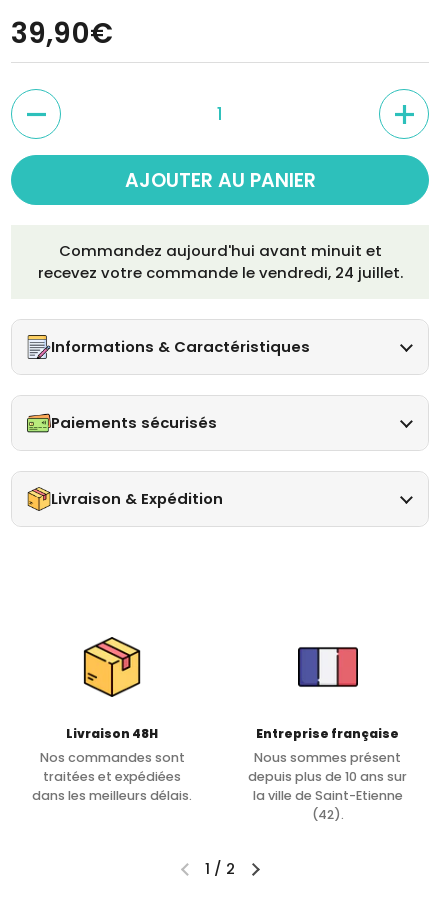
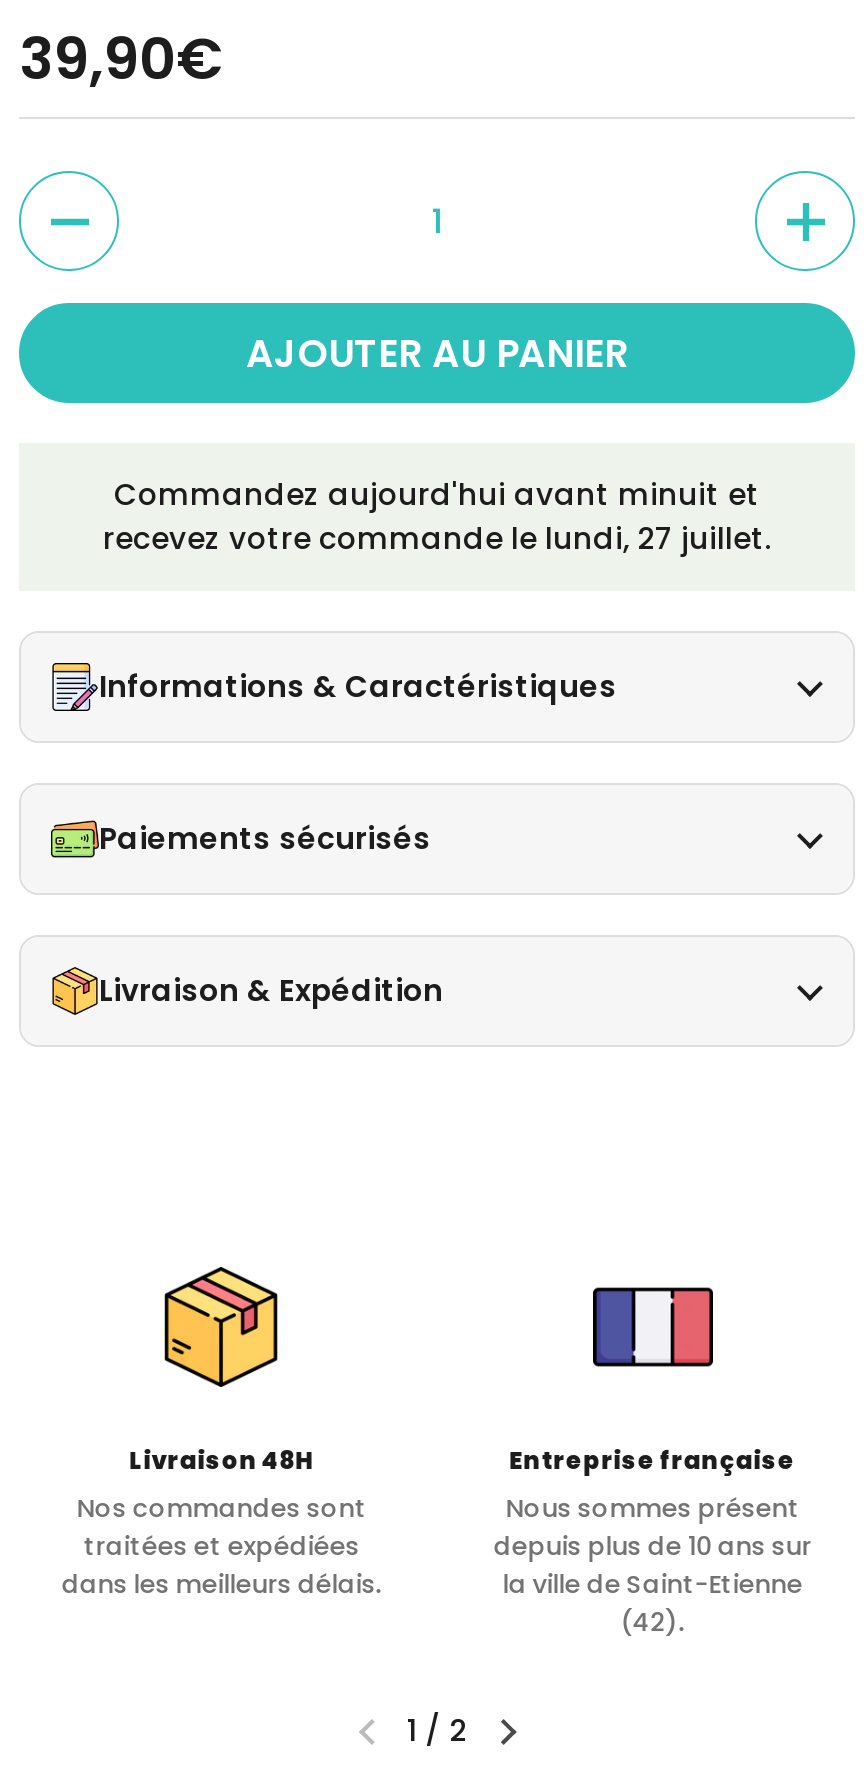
[37,262,402,283] recevez votre commande le vendredi, 24 juillet. -> [103,517,771,559] recevez votre commande le lundi, 27 juillet.

